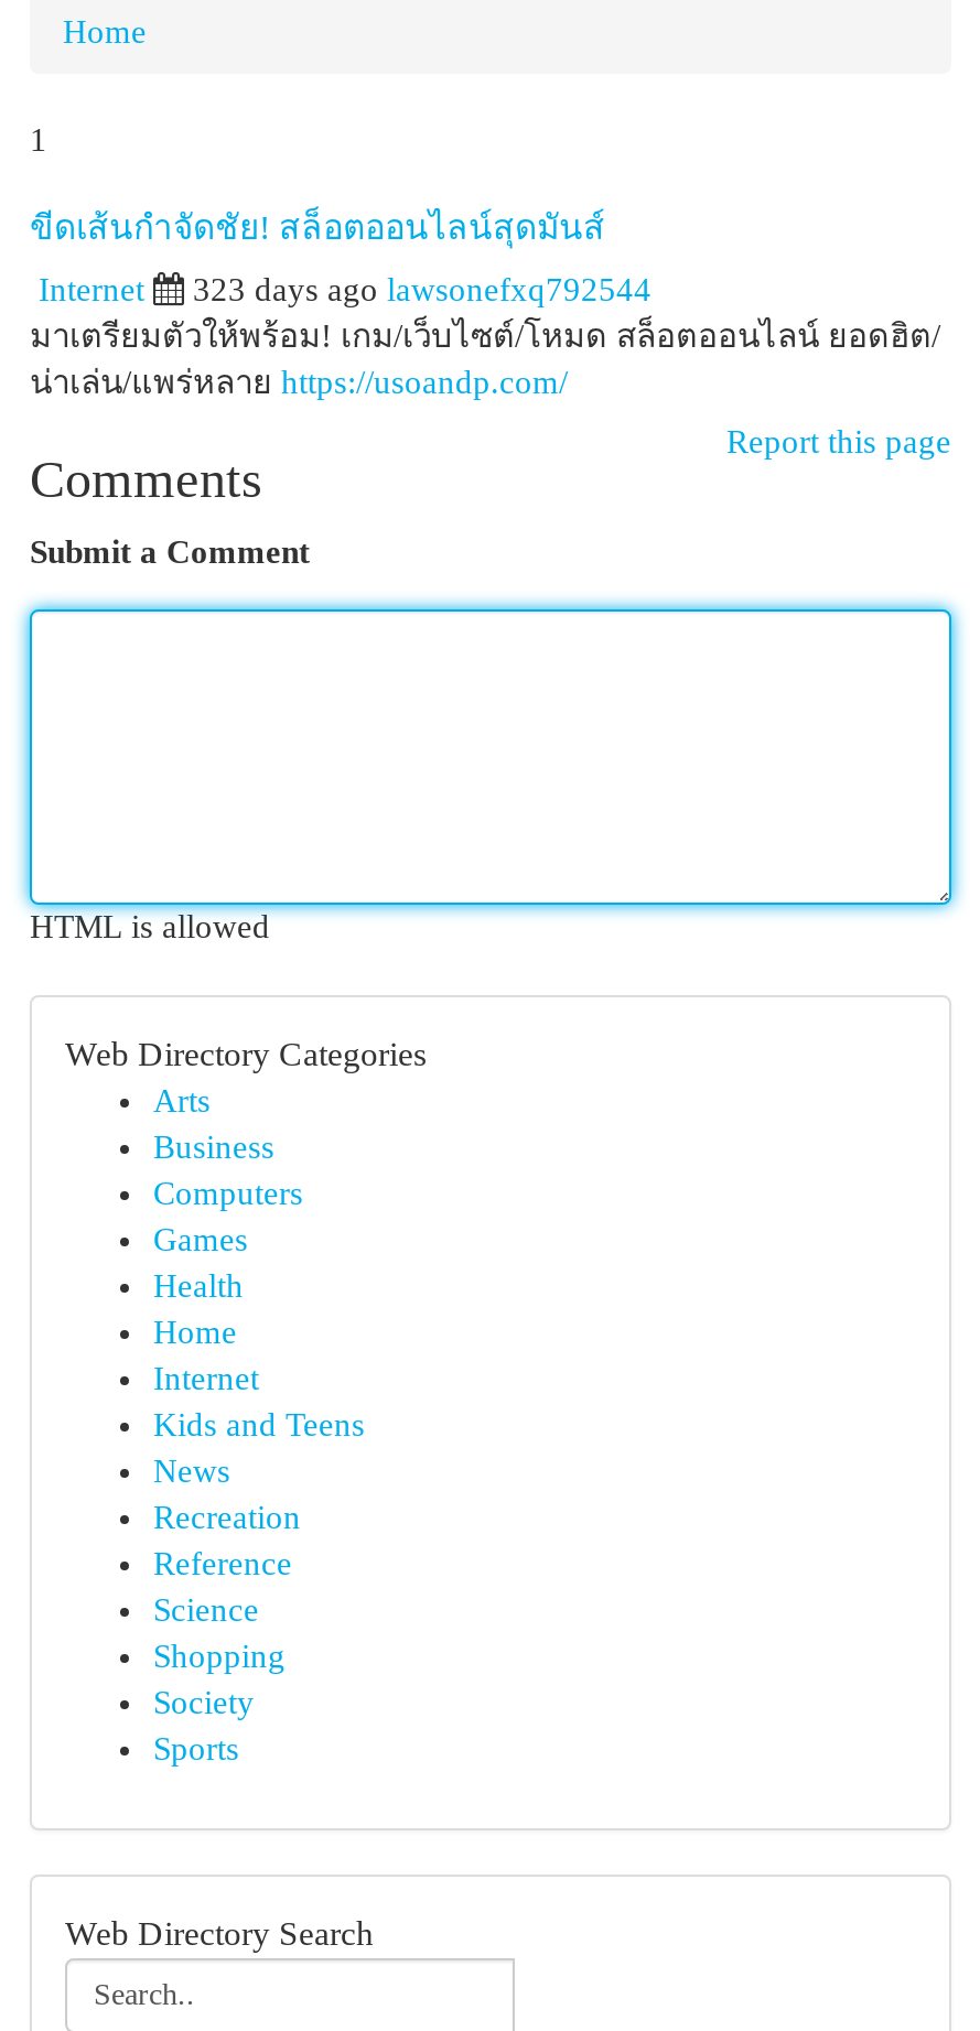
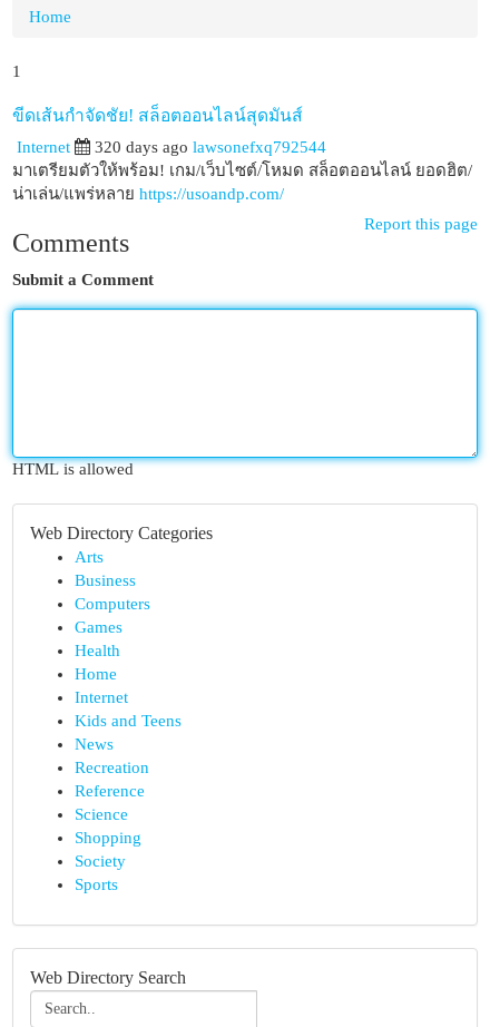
[193,272,651,307] 323 days ago lawsonefxq792544 -> [95,138,326,156] 320 days ago lawsonefxq792544

